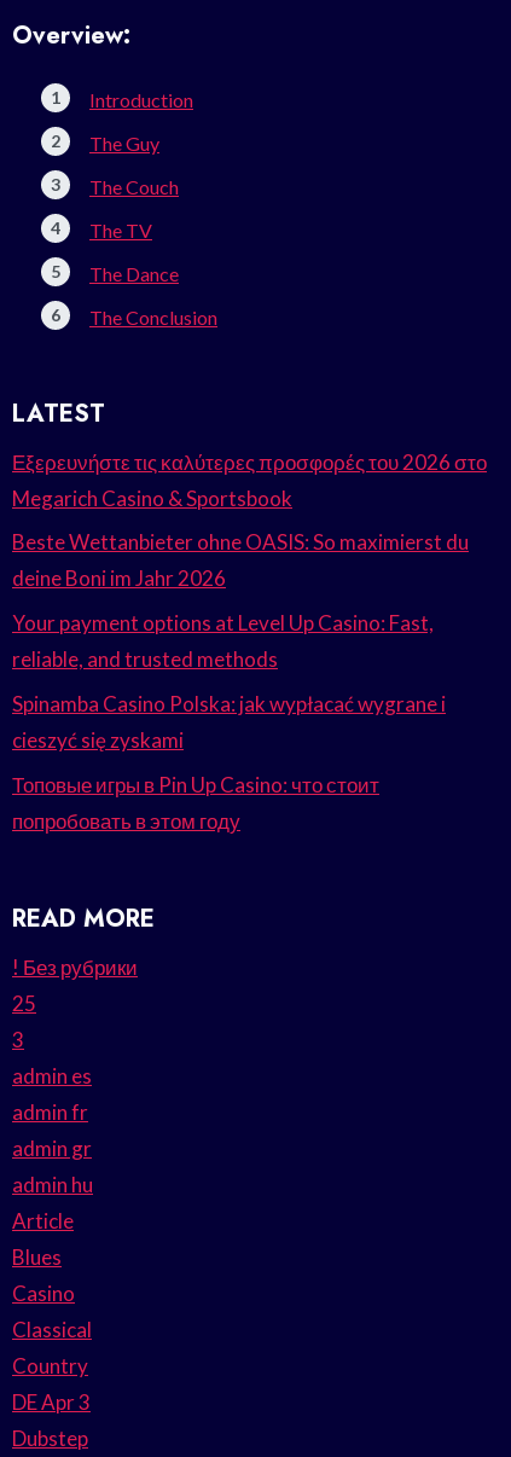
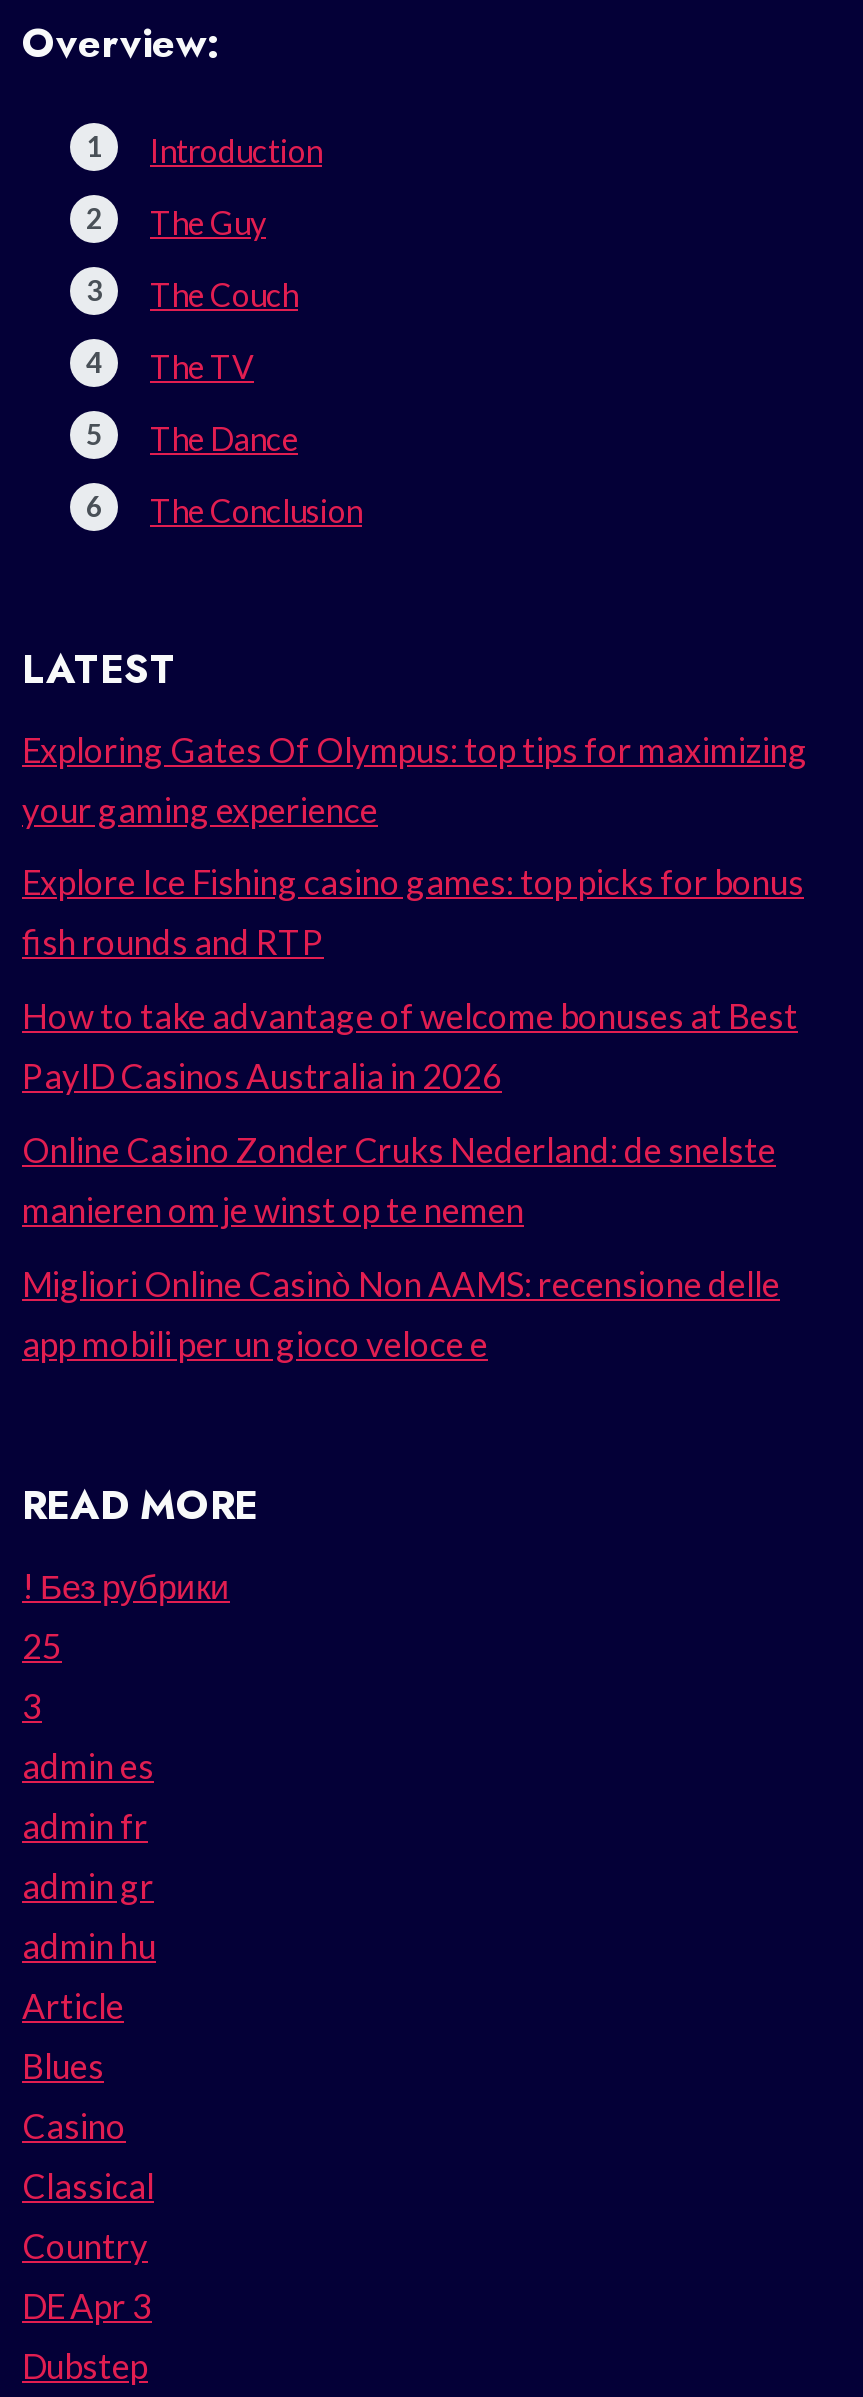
[12,449,487,511] Εξερευνήστε τις καλύτερες προσφορές του 2026 στο | Megarich Casino & Sportsbook -> [22,728,808,830] Exploring Gates Of Olympus: top tips for maximizing | your gaming experience
[12,530,469,591] Beste Wettanbieter ohne OASIS: So maximierst du | deine Boni im Jahr 2026 -> [22,862,804,964] Explore Ice Fishing casino games: top picks for bonus | fish rounds and RTP
[12,610,434,672] Your payment options at Level Up Casino: Fast, | reliable, and trusted methods -> [22,996,798,1098] How to take advantage of welcome bonuses at Best | PayID Casinos Australia in 2026
[12,691,446,753] Spinamba Casino Polska: jak wypłacać wygrane i | cieszyć się zyskami -> [22,1129,776,1231] Online Casino Zonder Cruks Nederland: de snelste | manieren om je winst op te nemen
[12,772,379,833] Топовые игры в Pin Up Casino: что стоит | попробовать в этом году -> [22,1263,780,1365] Migliori Online Casinò Non AAMS: recensione delle | app mobili per un gioco veloce e

